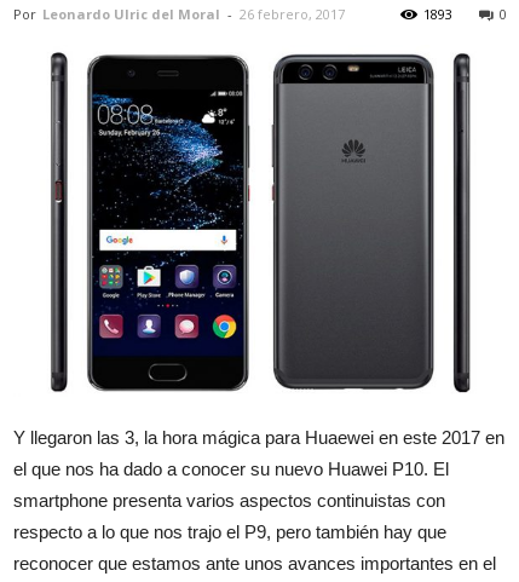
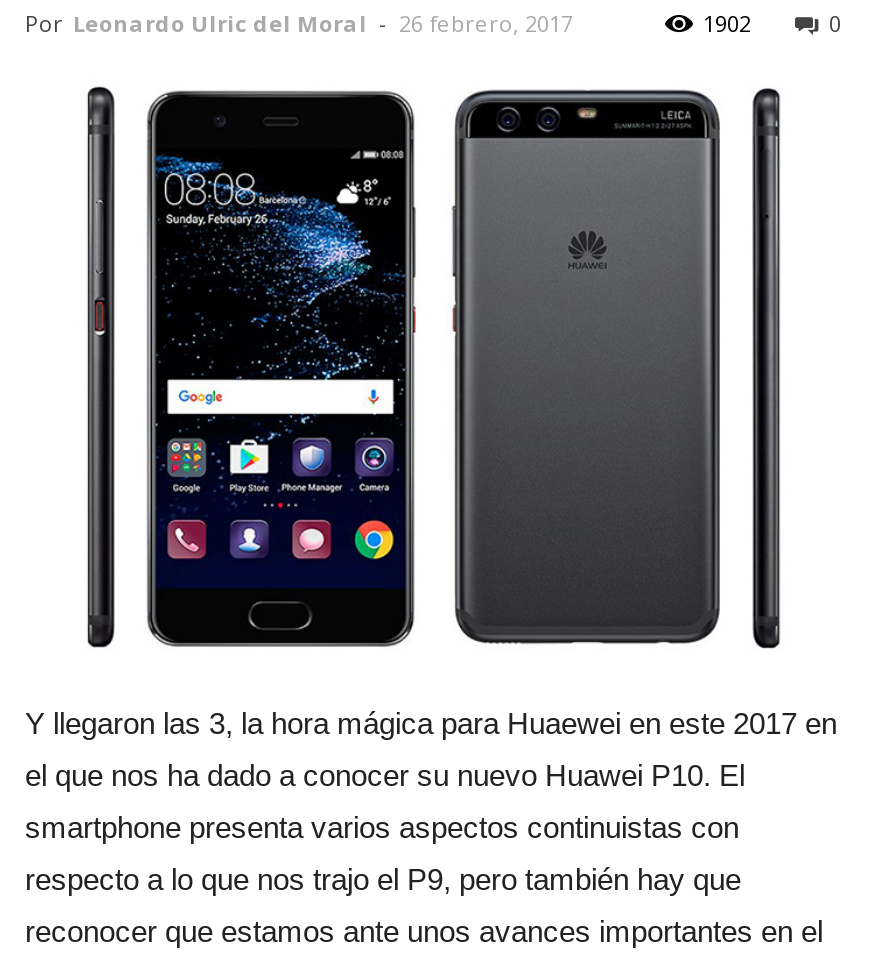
[423,5,452,23] 1893 -> [703,8,751,38] 1902

